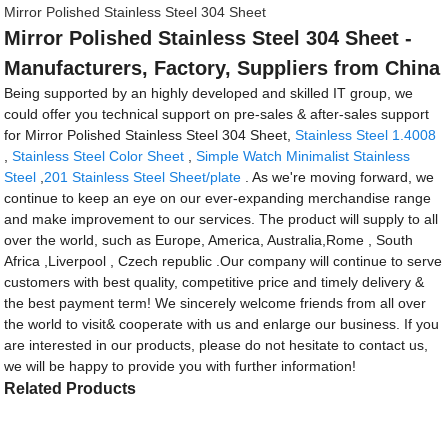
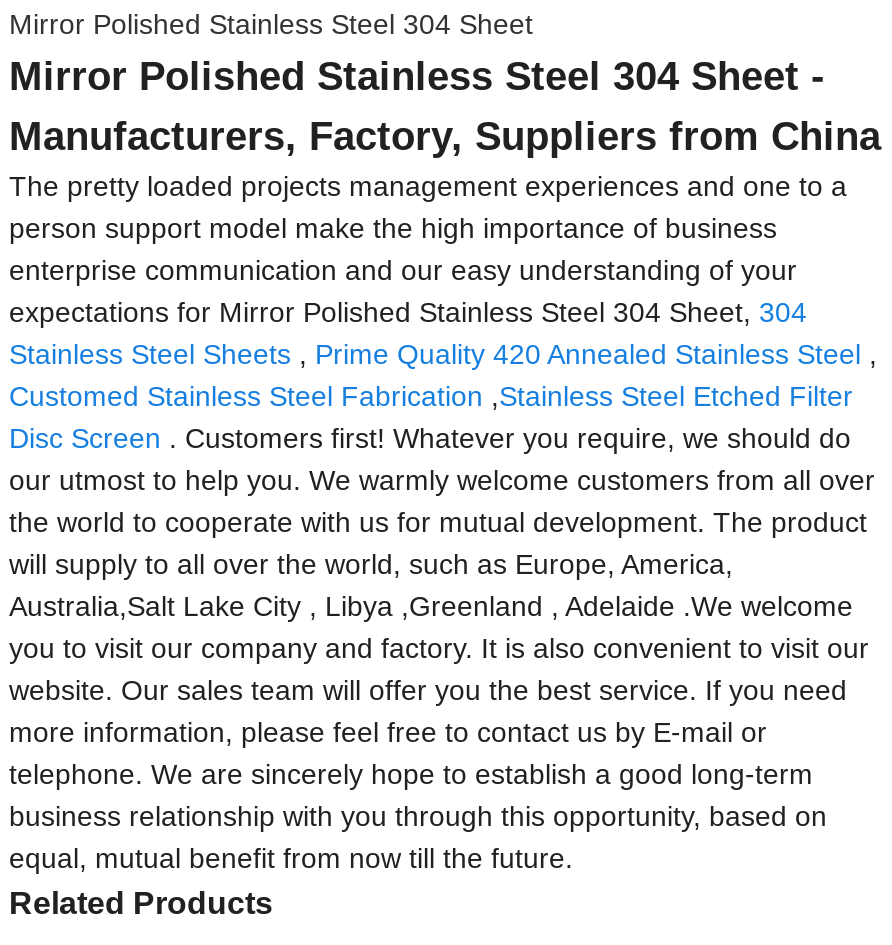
[4,85,442,374] Being supported by an highly developed and skilled IT group, we | could offer you technical support on pre-sales & after-sales support | for Mirror Polished Stainless Steel 304 Sheet, Stainless Steel 1.4008 | , Stainless Steel Color Sheet, Simple Watch Minimalist Stainless | Steel, 201 Stainless Steel Sheet/plate. As we're moving forward, we | continue to keep an eye on our ever-expanding merchandise range | and make improvement to our services. The product will supply to all | over the world, such as Europe, America, Australia,Rome , South | Africa ,Liverpool , Czech republic .Our company will continue to serve | customers with best quality, competitive price and timely delivery & | the best payment term! We sincerely welcome friends from all over | the world to visit& cooperate with us and enlarge our business. If you | are interested in our products, please do not hesitate to contact us, | we will be happy to provide you with further information! -> [9,169,877,873] The pretty loaded projects management experiences and one to a | person support model make the high importance of business | enterprise communication and our easy understanding of your | expectations for Mirror Polished Stainless Steel 304 Sheet, 304 | Stainless Steel Sheets, Prime Quality 420 Annealed Stainless Steel, | Customed Stainless Steel Fabrication, Stainless Steel Etched Filter | Disc Screen. Customers first! Whatever you require, we should do | our utmost to help you. We warmly welcome customers from all over | the world to cooperate with us for mutual development. The product | will supply to all over the world, such as Europe, America, | Australia,Salt Lake City , Libya ,Greenland , Adelaide .We welcome | you to visit our company and factory. It is also convenient to visit our | website. Our sales team will offer you the best service. If you need | more information, please feel free to contact us by E-mail or | telephone. We are sincerely hope to establish a good long-term | business relationship with you through this opportunity, based on | equal, mutual benefit from now till the future.

